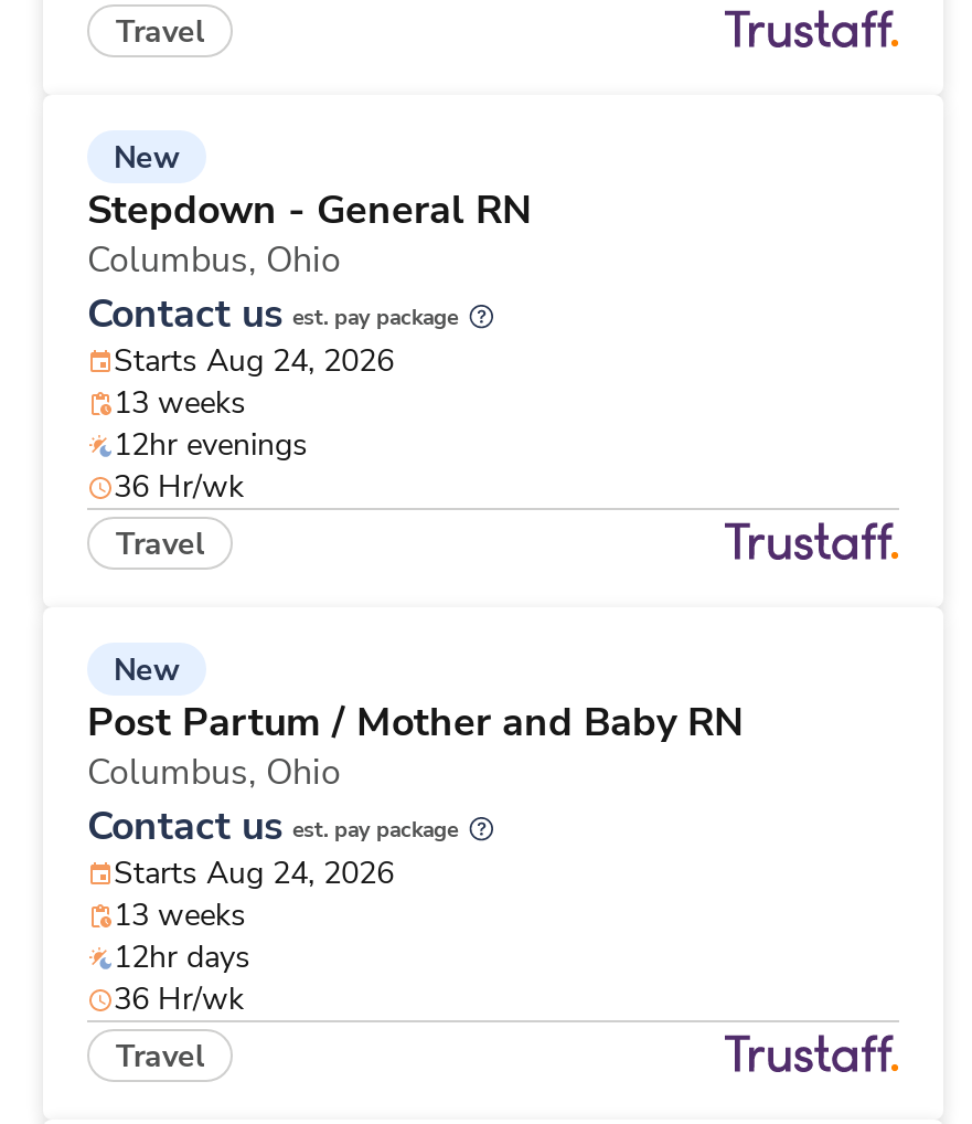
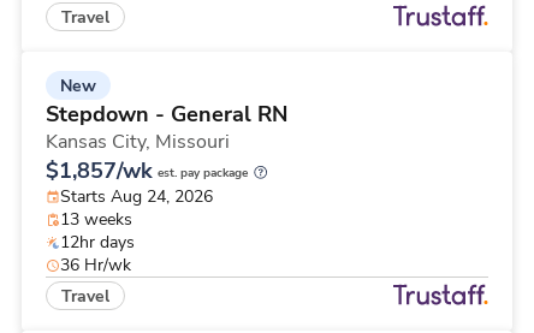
[87,236,743,852] Columbus, Ohio | Contact us est. pay package | Starts Aug 24, 2026 | 13 weeks | 12hr evenings | 36 Hr/wk | Travel | New | Post Partum / Mother and Baby RN | Columbus, Ohio | Contact us est. pay package -> [46,129,248,185] Kansas City, Missouri | $1,857/wk est. pay package

